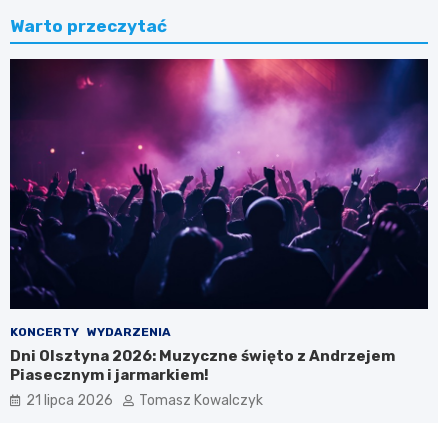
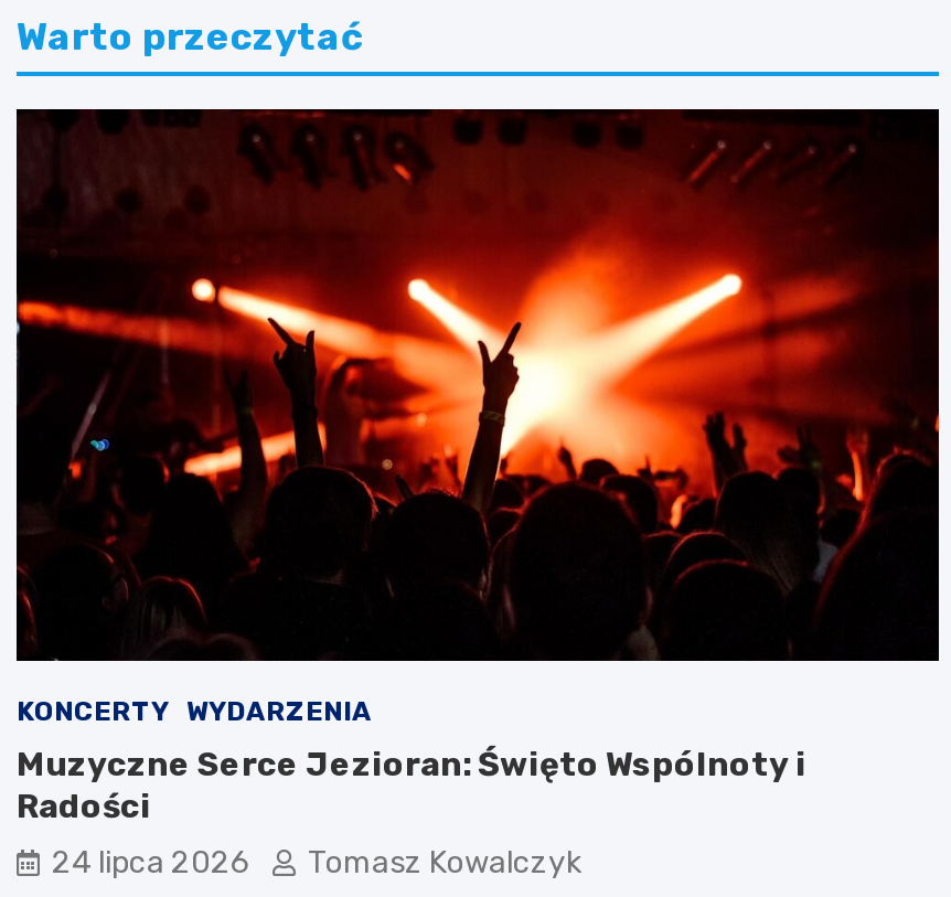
[9,58,429,307] [image] -> [14,107,941,659] [image]
[10,347,395,409] Dni Olsztyna 2026: Muzyczne święto z Andrzejem | Piasecznym i jarmarkiem! | 21 lipca 2026 -> [17,746,806,883] Muzyczne Serce Jezioran: Święto Wspólnoty i | Radości | 24 lipca 2026

